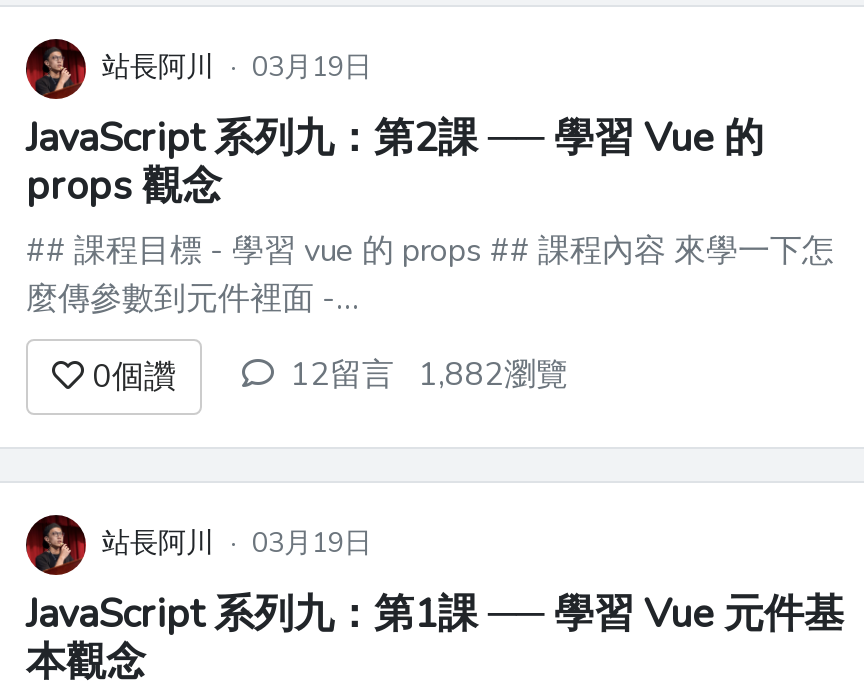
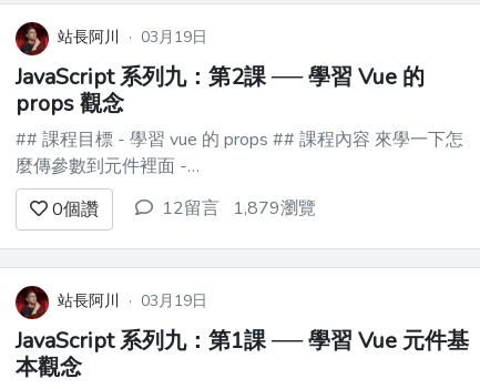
[290,353,568,397] 12留言 1,882瀏覽 -> [162,196,316,220] 12留言 1,879瀏覽

